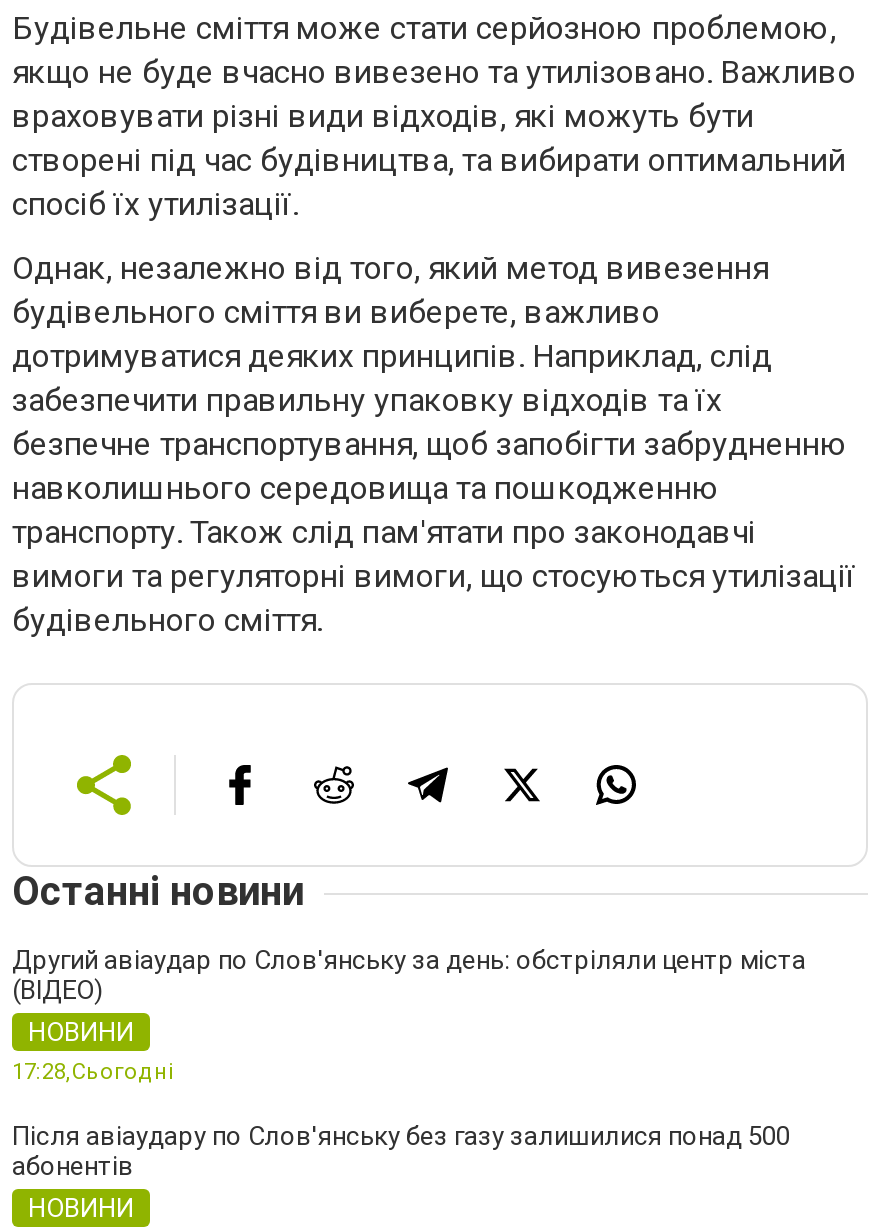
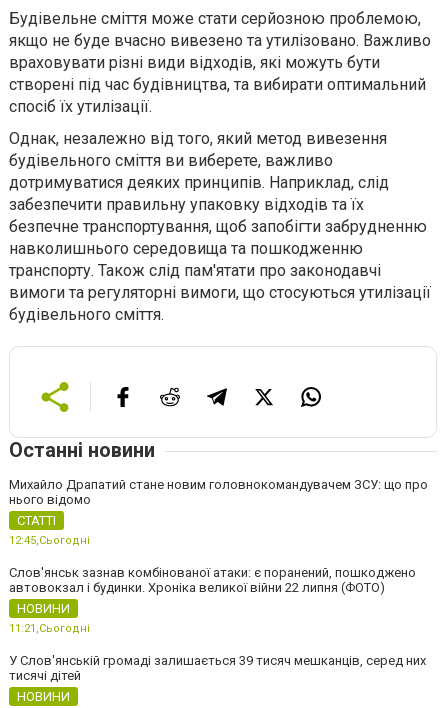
[12,945,806,1005] Другий авіаудар по Слов'янську за день: обстріляли центр міста | (ВІДЕО) -> [9,477,428,595] Михайло Драпатий стане новим головнокомандувачем ЗСУ: що про | нього відомо | СТАТТІ | 12:45,Сьогодні | Слов'янськ зазнав комбінованої атаки: є поранений, пошкоджено | автовокзал і будинки. Хроніка великої війни 22 липня (ФОТО)
[12,1059,174,1085] 17:28,Сьогодні -> [9,622,90,635] 11:21,Сьогодні
[12,1121,790,1181] Після авіаудару по Слов'янську без газу залишилися понад 500 | абонентів -> [9,653,426,683] У Слов'янській громаді залишається 39 тисяч мешканців, серед них | тисячі дітей

